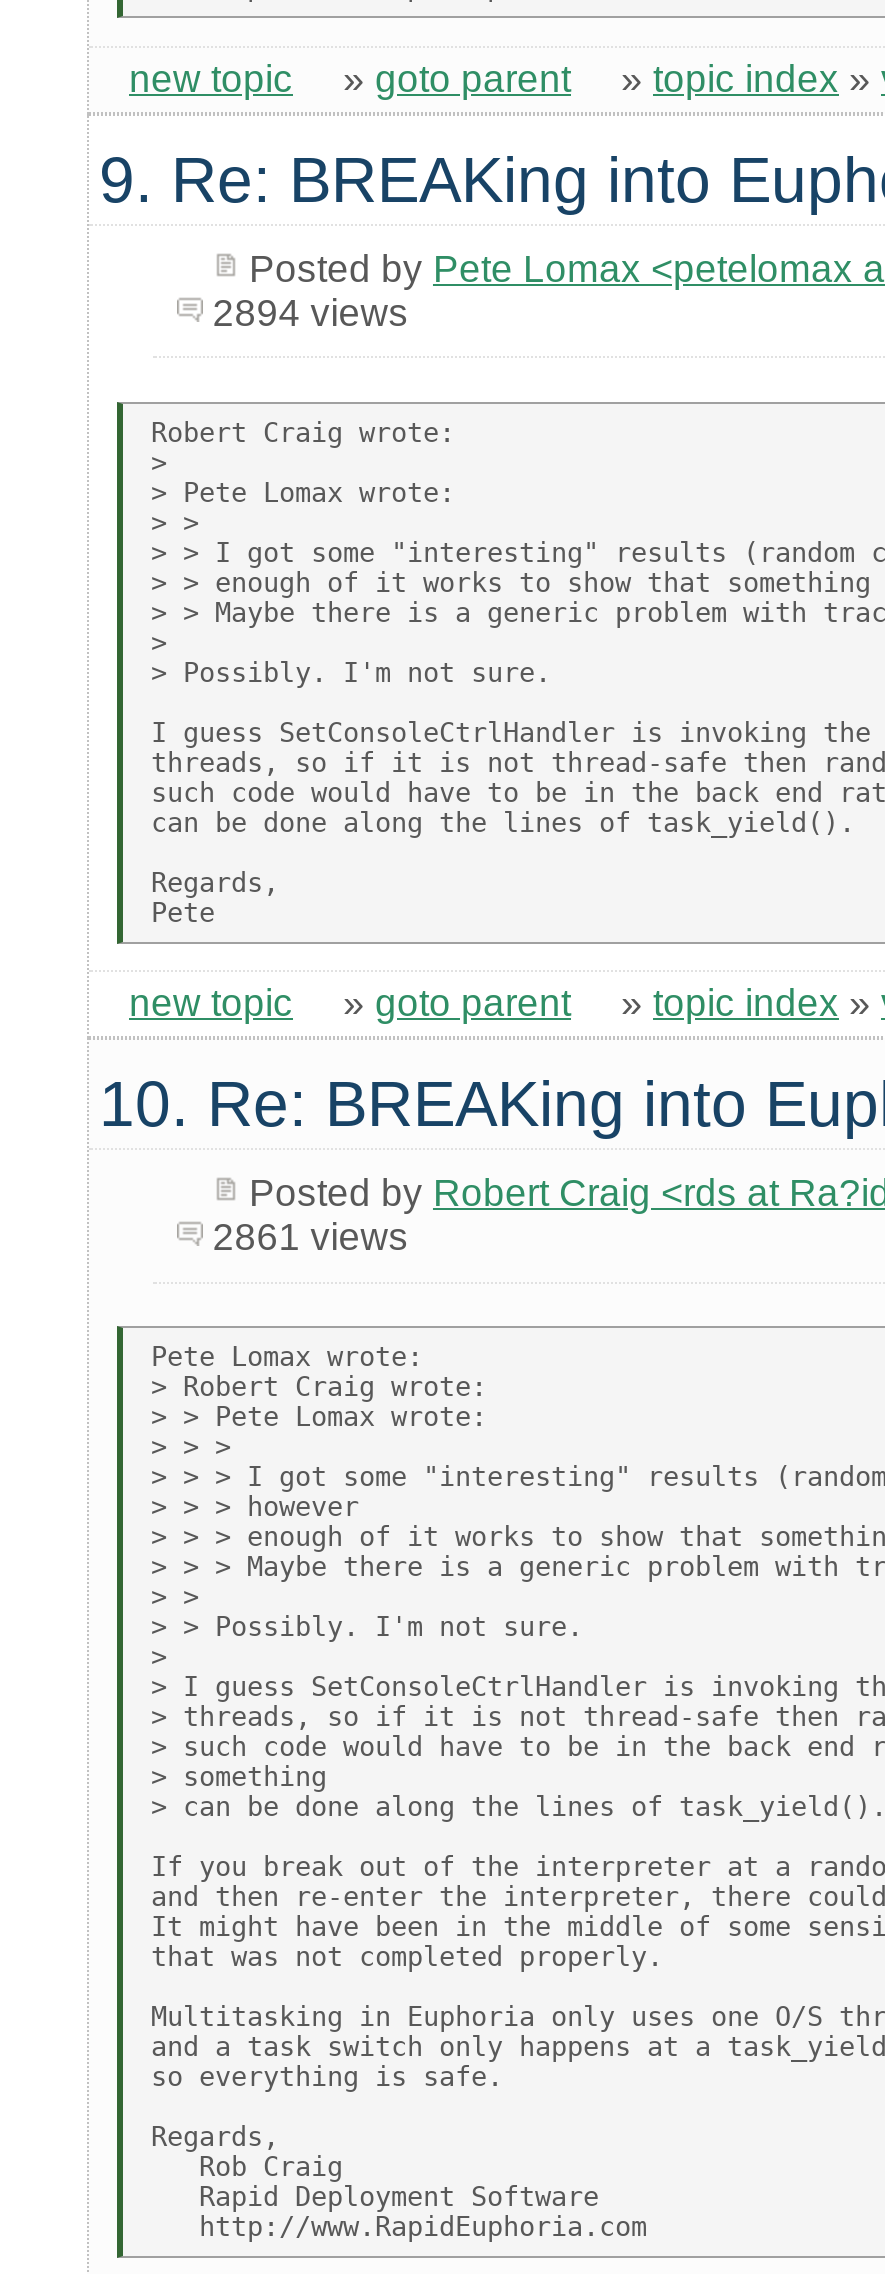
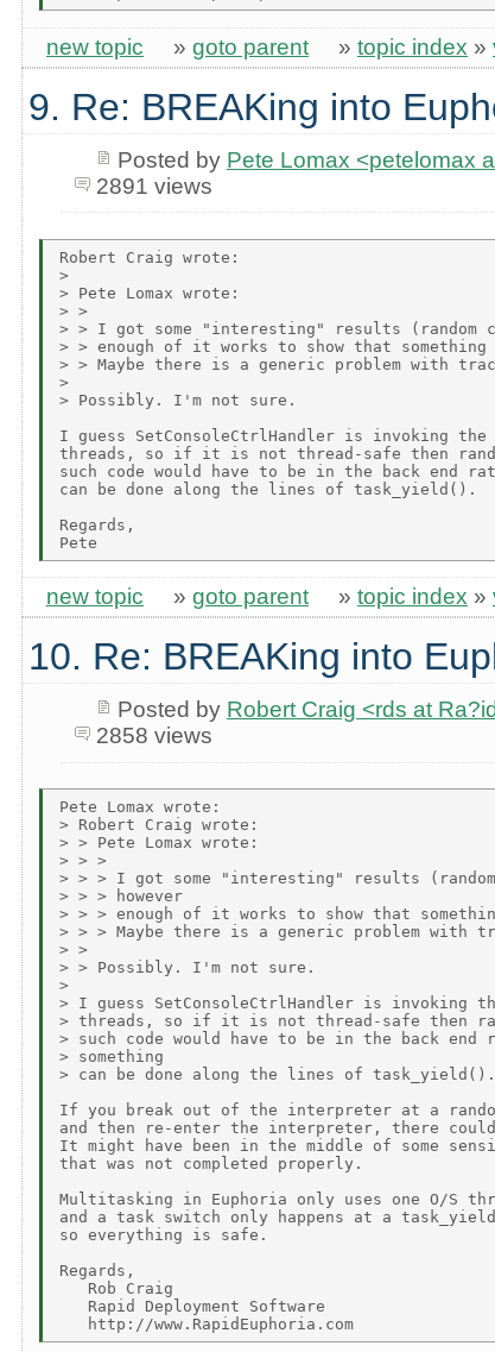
[212,291,408,333] 2894 views -> [96,173,212,198] 2891 views
[212,1216,408,1258] 2861 views -> [96,723,212,748] 2858 views

